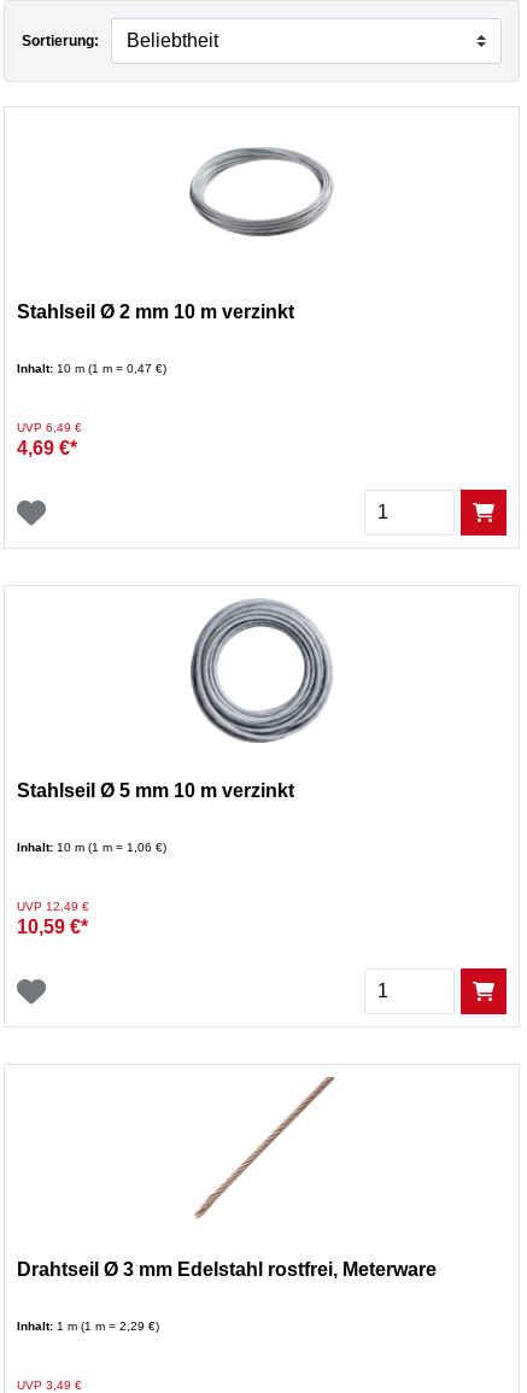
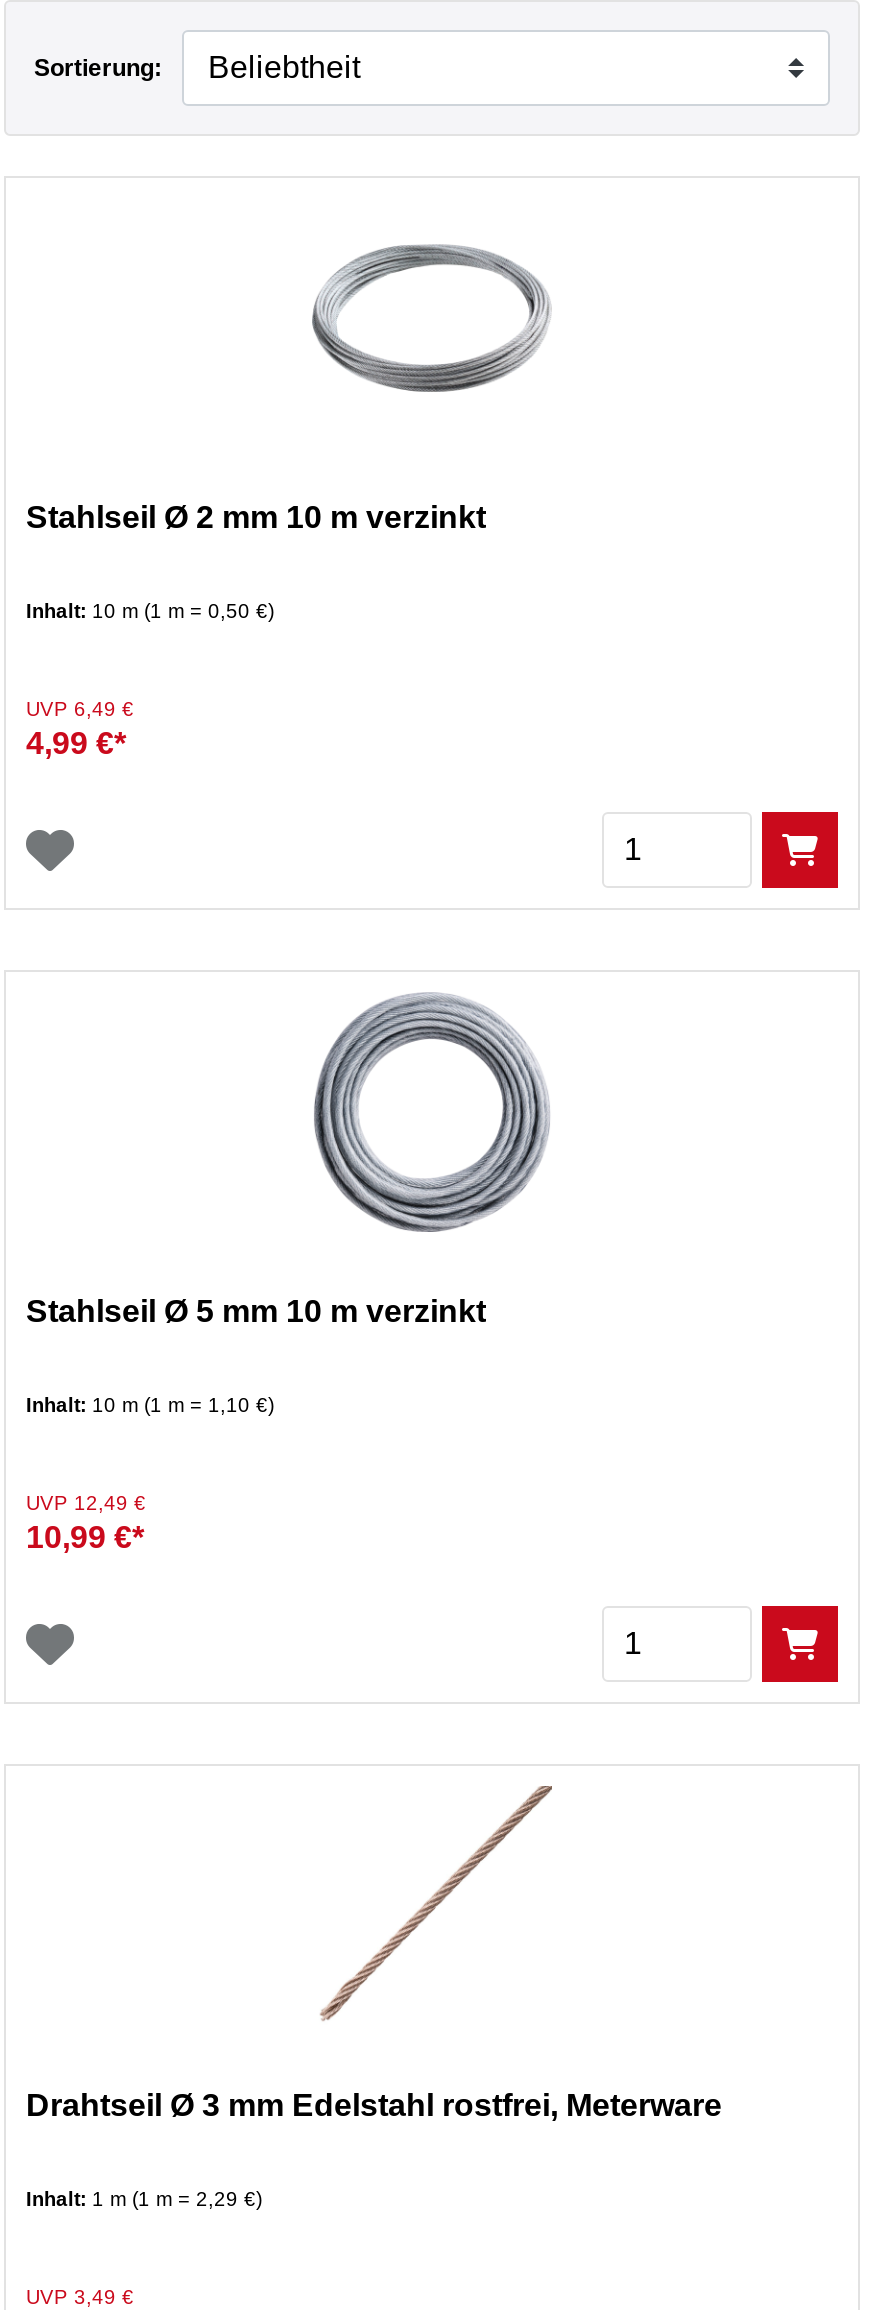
[17,362,166,375] Inhalt: 10 m (1 m = 0,47 €) -> [26,600,274,622] Inhalt: 10 m (1 m = 0,50 €)
[17,438,77,458] 4,69 €* -> [26,726,126,760] 4,99 €*
[17,841,166,854] Inhalt: 10 m (1 m = 1,06 €) -> [26,1394,274,1416] Inhalt: 10 m (1 m = 1,10 €)
[17,917,88,937] 10,59 €* -> [26,1520,144,1554] 10,99 €*

